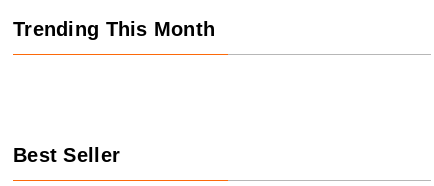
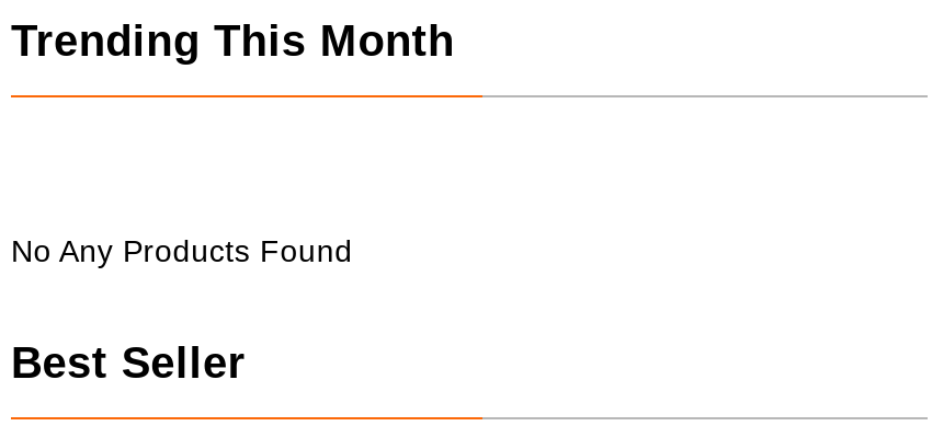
none -> [11,233,353,268] No Any Products Found

